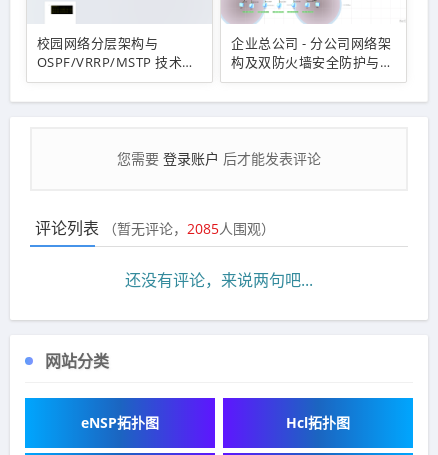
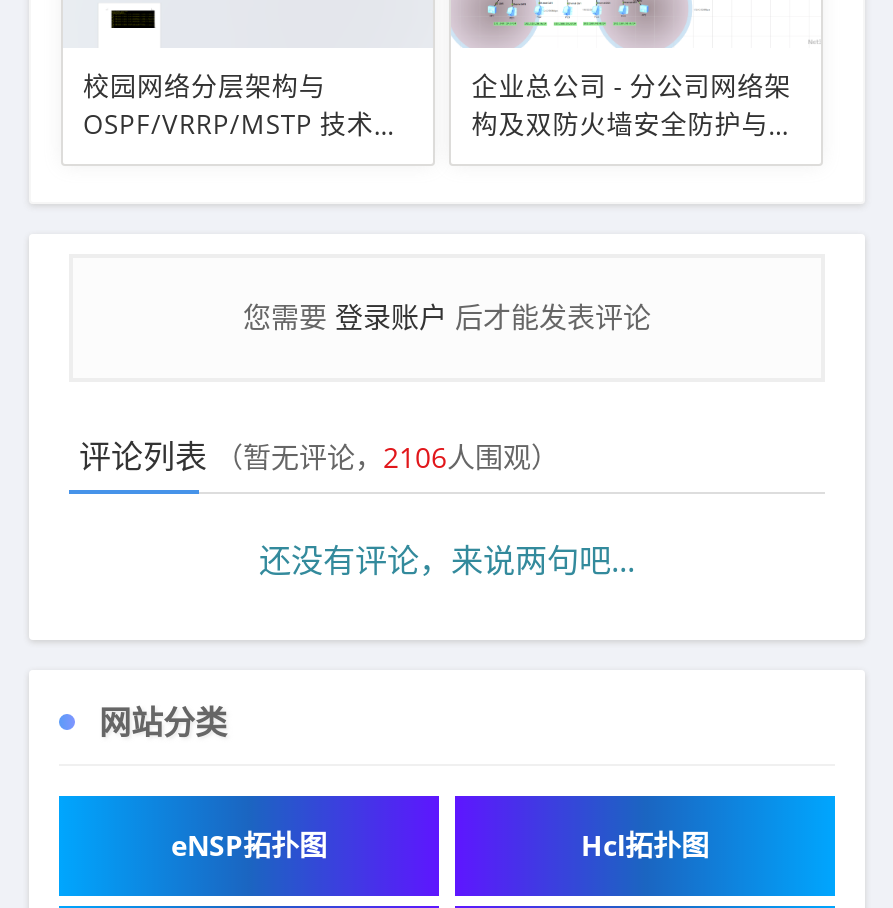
[35,217,275,239] 评论列表（暂无评论，2085人围观） -> [79,434,559,478] 评论列表（暂无评论，2106人围观）

